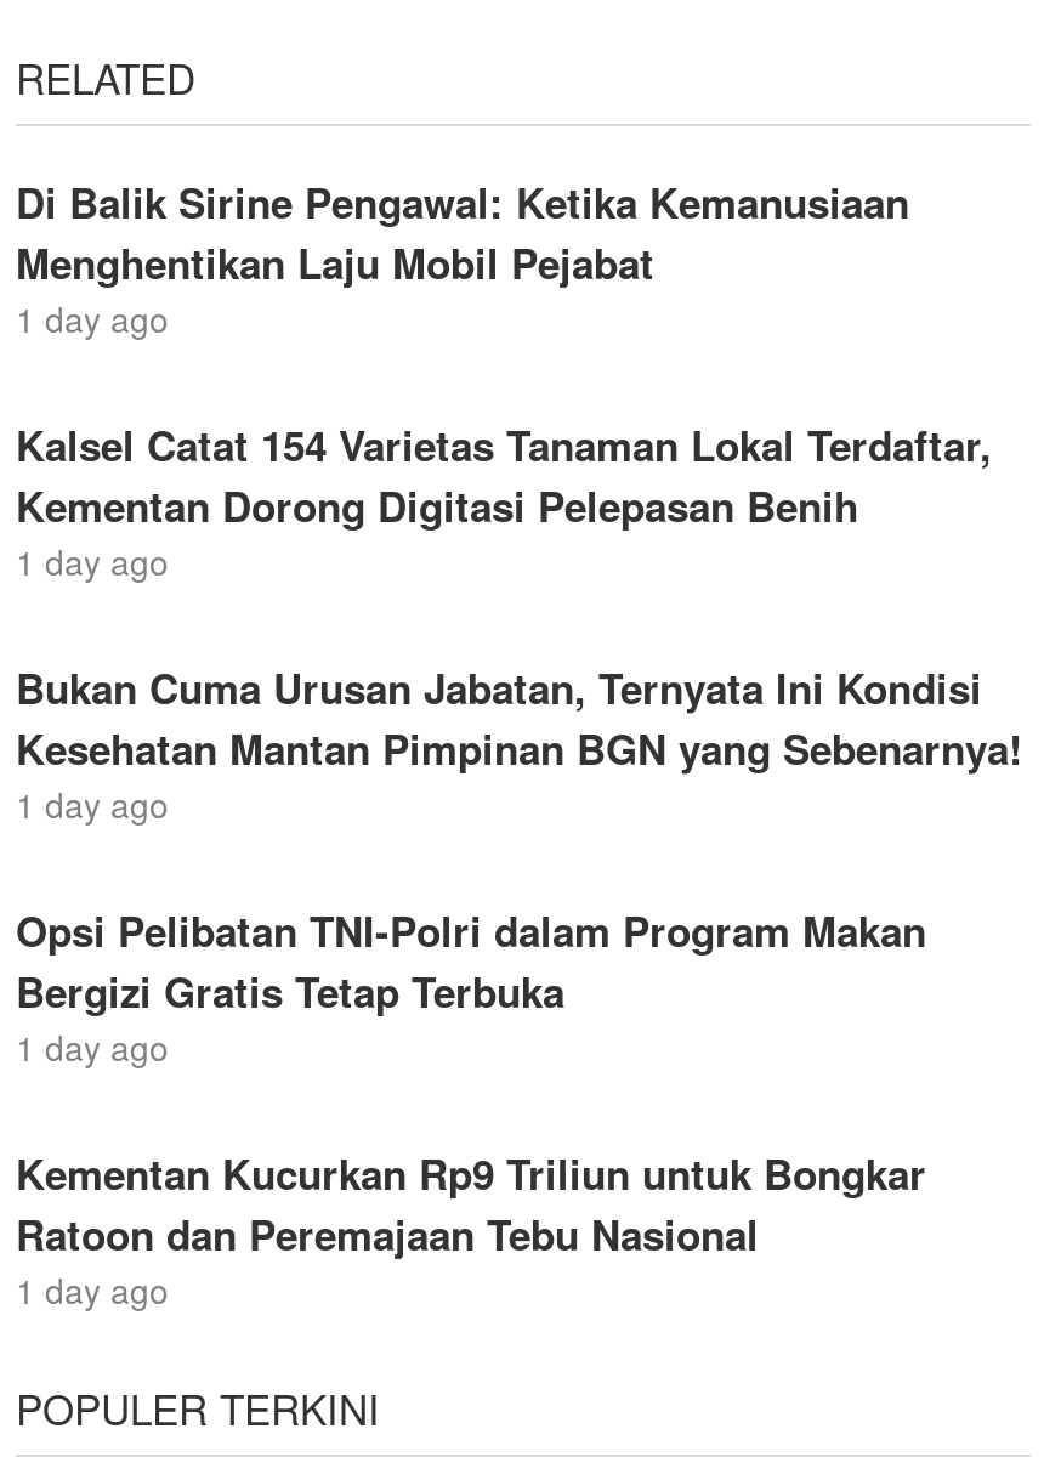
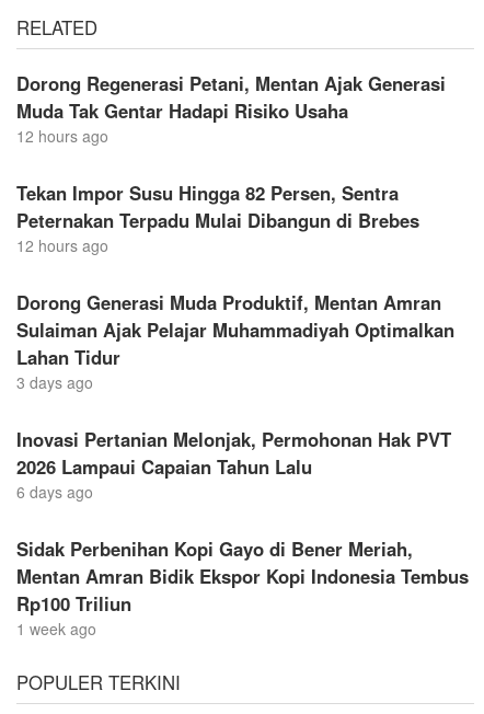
[16,172,909,342] Di Balik Sirine Pengawal: Ketika Kemanusiaan | Menghentikan Laju Mobil Pejabat | 1 day ago -> [16,70,446,147] Dorong Regenerasi Petani, Mentan Ajak Generasi | Muda Tak Gentar Hadapi Risiko Usaha | 12 hours ago
[16,415,992,585] Kalsel Catat 154 Varietas Tanaman Lokal Terdaftar, | Kementan Dorong Digitasi Pelepasan Benih | 1 day ago -> [16,179,419,256] Tekan Impor Susu Hingga 82 Persen, Sentra | Peternakan Terpadu Mulai Dibangun di Brebes | 12 hours ago
[16,658,1023,828] Bukan Cuma Urusan Jabatan, Ternyata Ini Kondisi | Kesehatan Mantan Pimpinan BGN yang Sebenarnya! | 1 day ago -> [16,289,454,393] Dorong Generasi Muda Produktif, Mentan Amran | Sulaiman Ajak Pelajar Muhammadiyah Optimalkan | Lahan Tidur | 3 days ago
[16,901,926,1071] Opsi Pelibatan TNI-Polri dalam Program Makan | Bergizi Gratis Tetap Terbuka | 1 day ago -> [16,426,451,503] Inovasi Pertanian Melonjak, Permohonan Hak PVT | 2026 Lampaui Capaian Tahun Lalu | 6 days ago
[16,1144,926,1313] Kementan Kucurkan Rp9 Triliun untuk Bongkar | Ratoon dan Peremajaan Tebu Nasional | 1 day ago -> [16,535,469,639] Sidak Perbenihan Kopi Gayo di Bener Meriah, | Mentan Amran Bidik Ekspor Kopi Indonesia Tembus | Rp100 Triliun | 1 week ago

